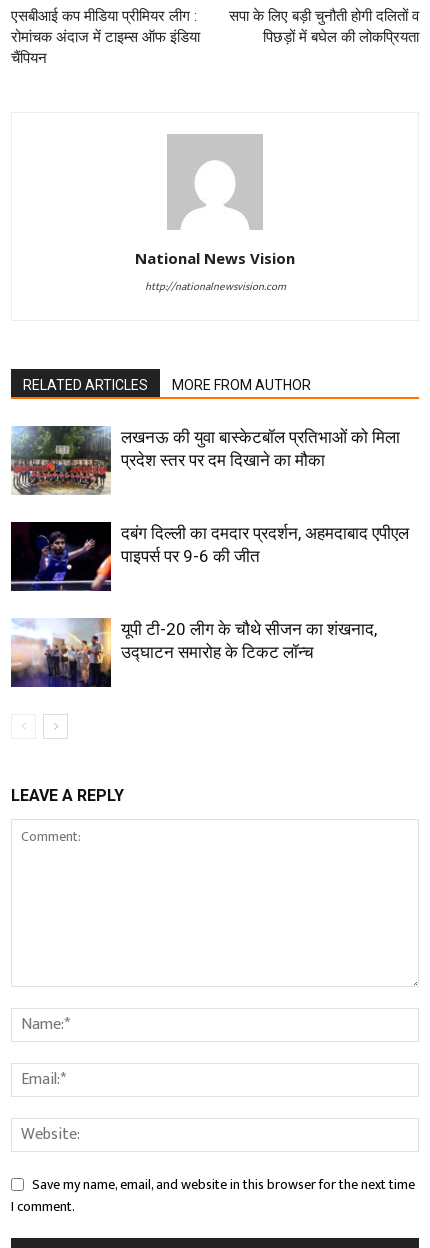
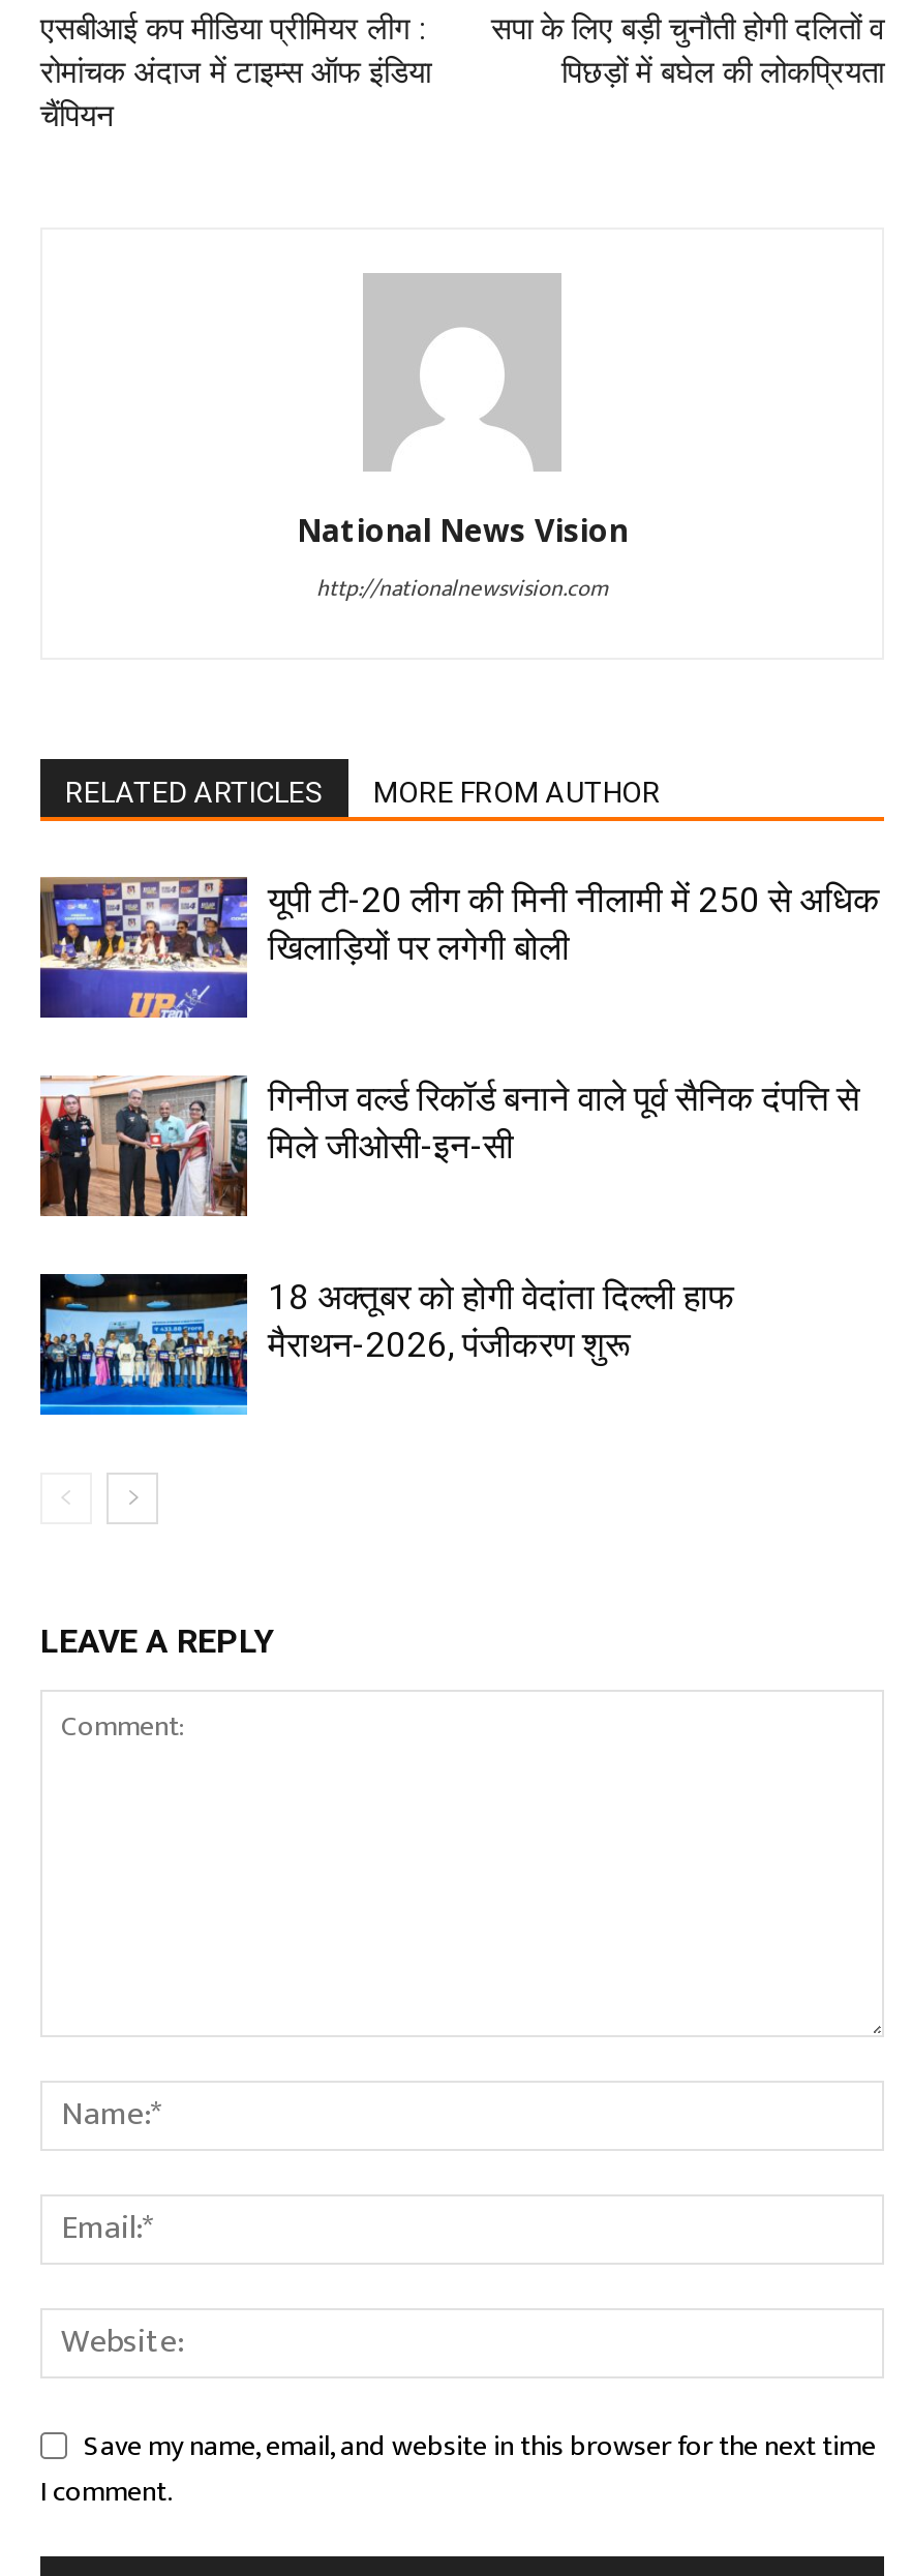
[10,425,400,496] [image] | लखनऊ की युवा बास्केटबॉल प्रतिभाओं को मिला | प्रदेश स्तर पर दम दिखाने का मौका -> [38,875,880,1020] [image] | यूपी टी-20 लीग की मिनी नीलामी में 250 से अधिक | खिलाड़ियों पर लगेगी बोली
[10,521,409,592] [image] | दबंग दिल्ली का दमदार प्रदर्शन, अहमदाबाद एपीएल | पाइपर्स पर 9-6 की जीत -> [38,1073,859,1218] [image] | गिनीज वर्ल्ड रिकॉर्ड बनाने वाले पूर्व सैनिक दंपत्ति से | मिले जीओसी-इन-सी
[10,617,377,688] [image] | यूपी टी-20 लीग के चौथे सीजन का शंखनाद, | उद्घाटन समारोह के टिकट लॉन्च -> [38,1272,733,1417] [image] | 18 अक्तूबर को होगी वेदांता दिल्ली हाफ | मैराथन-2026, पंजीकरण शुरू

